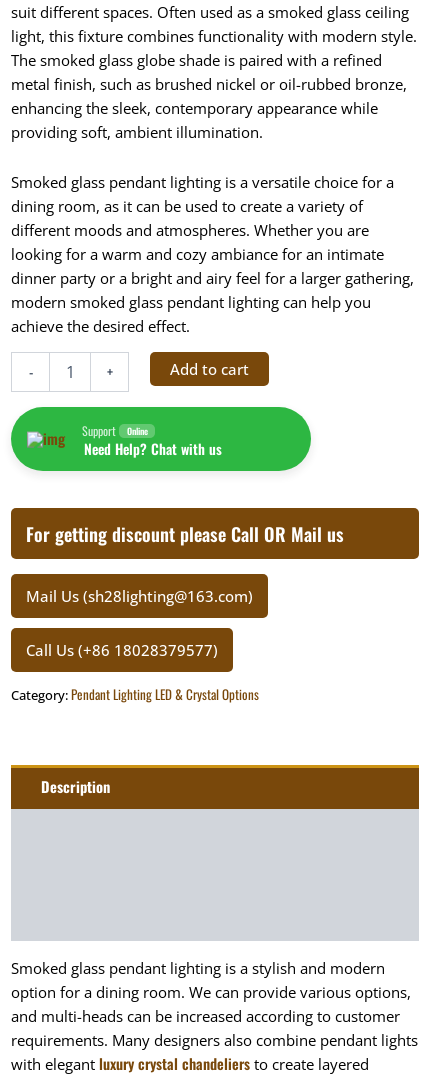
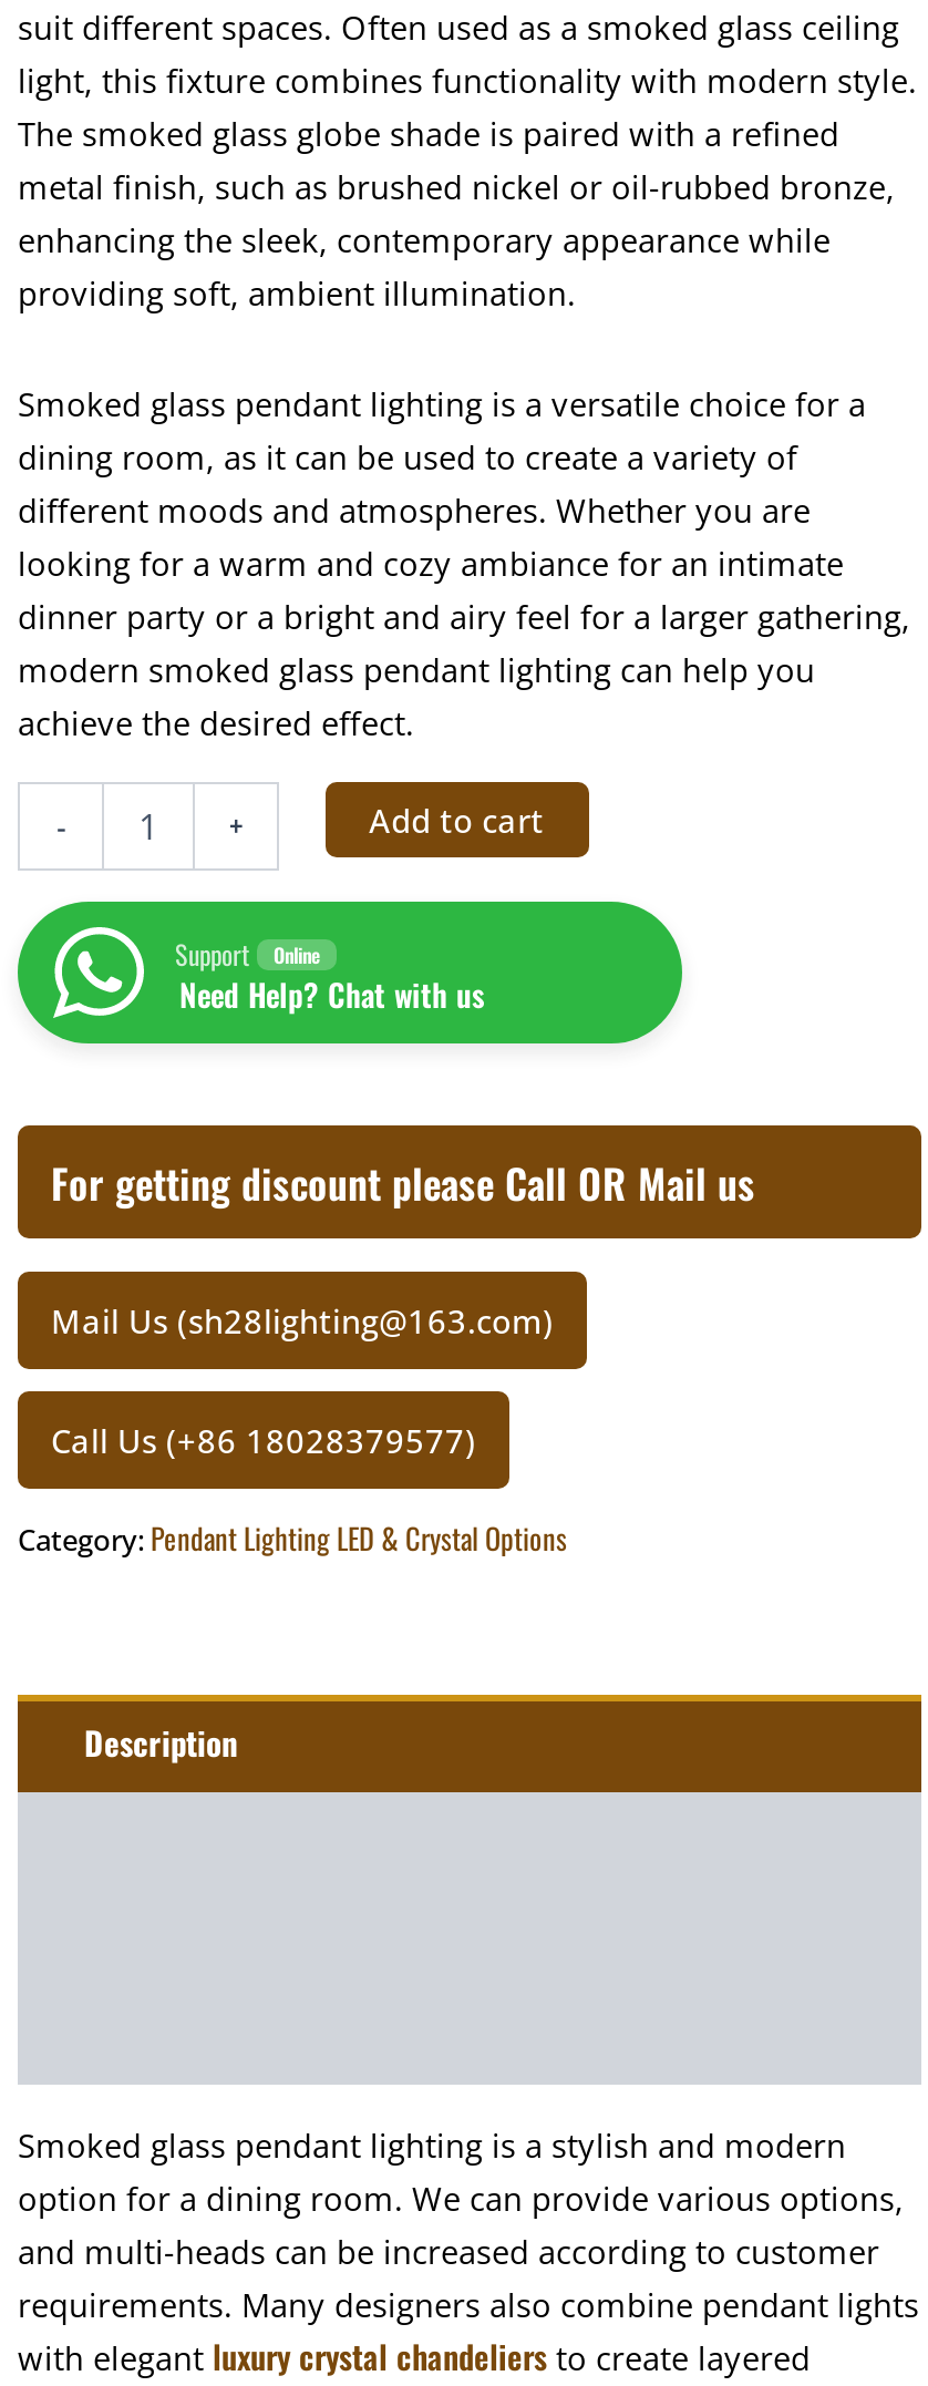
[27,418,68,459] [image] -> [51,924,146,1019] [image]

